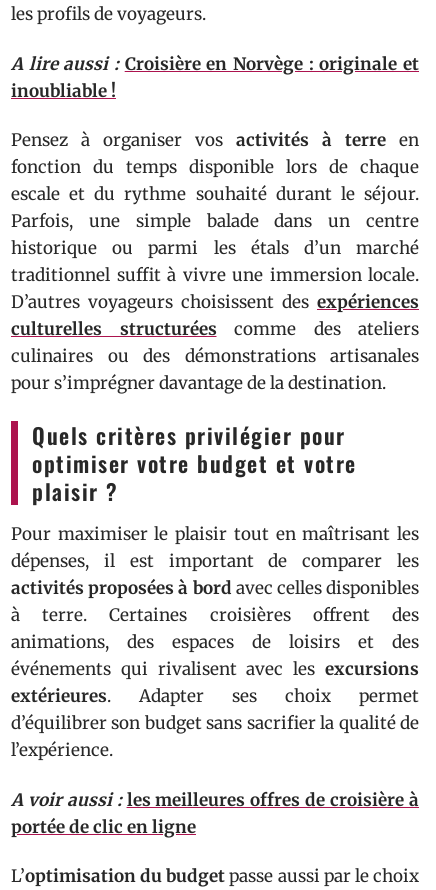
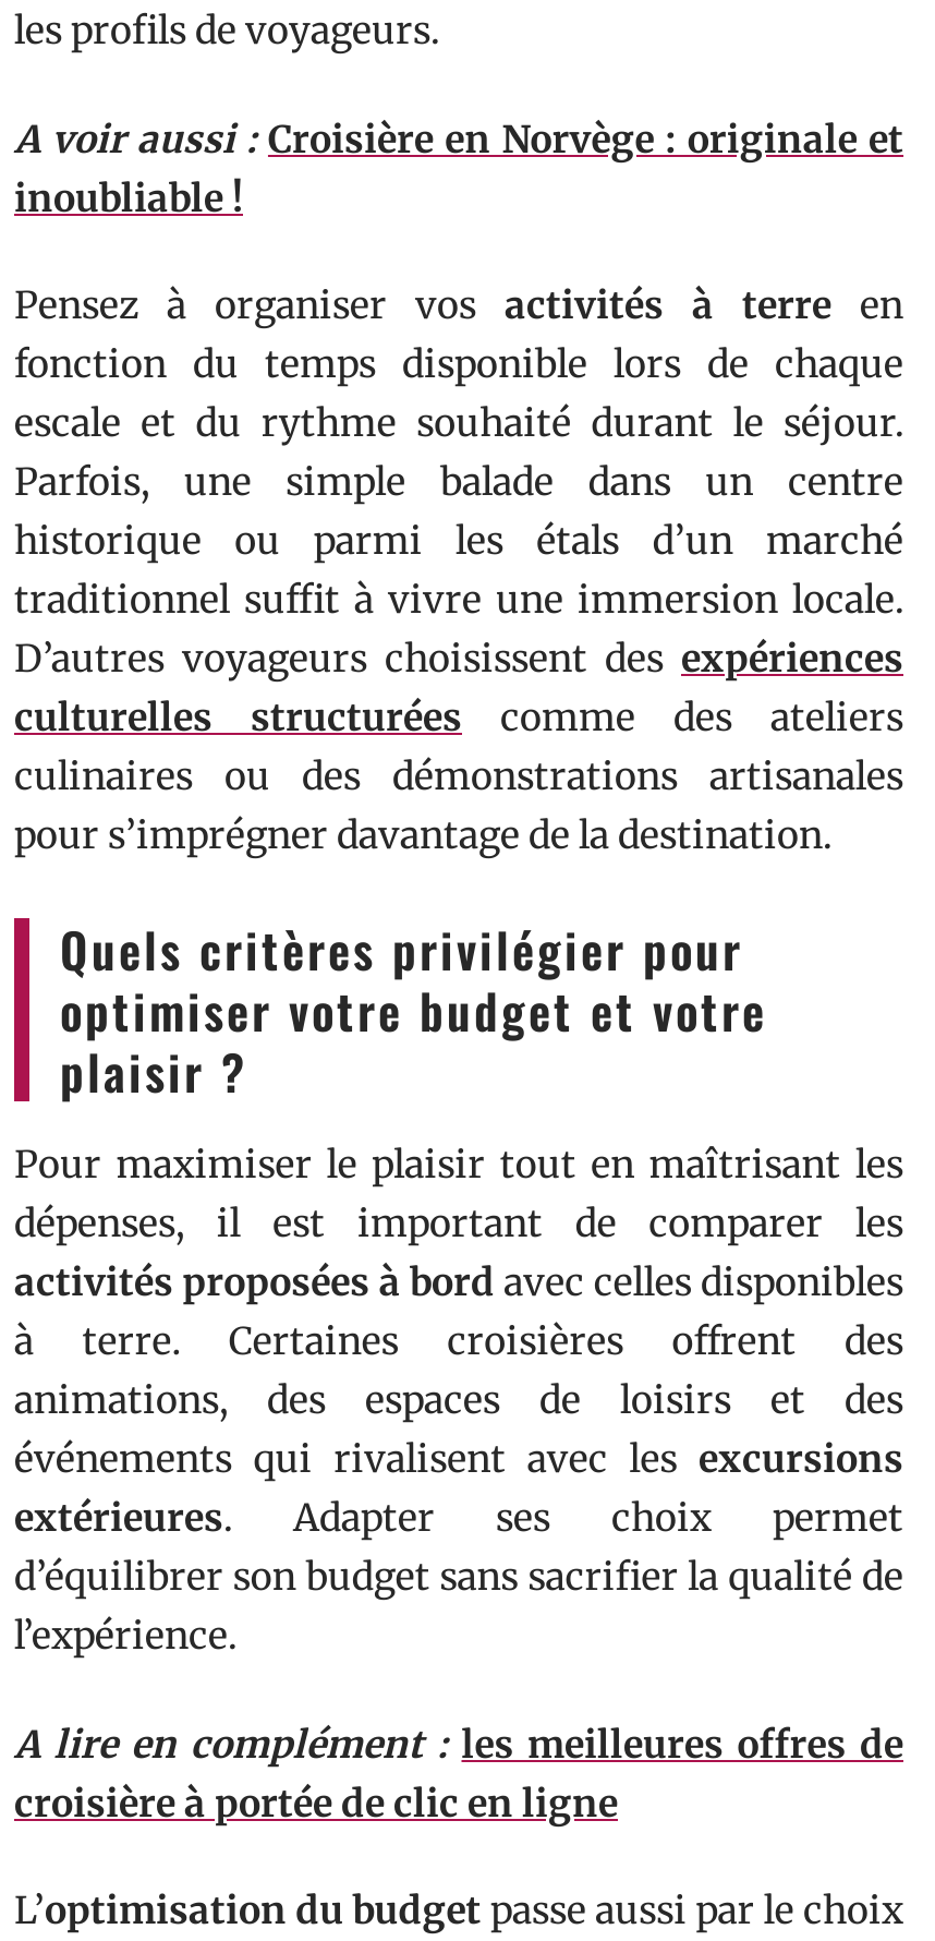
[11,52,419,74] A lire aussi : Croisière en Norvège : originale et -> [14,114,903,162] A voir aussi : Croisière en Norvège : originale et
[11,788,419,837] A voir aussi : les meilleures offres de croisière à | portée de clic en ligne -> [14,1720,903,1827] A lire en complément : les meilleures offres de | croisière à portée de clic en ligne

